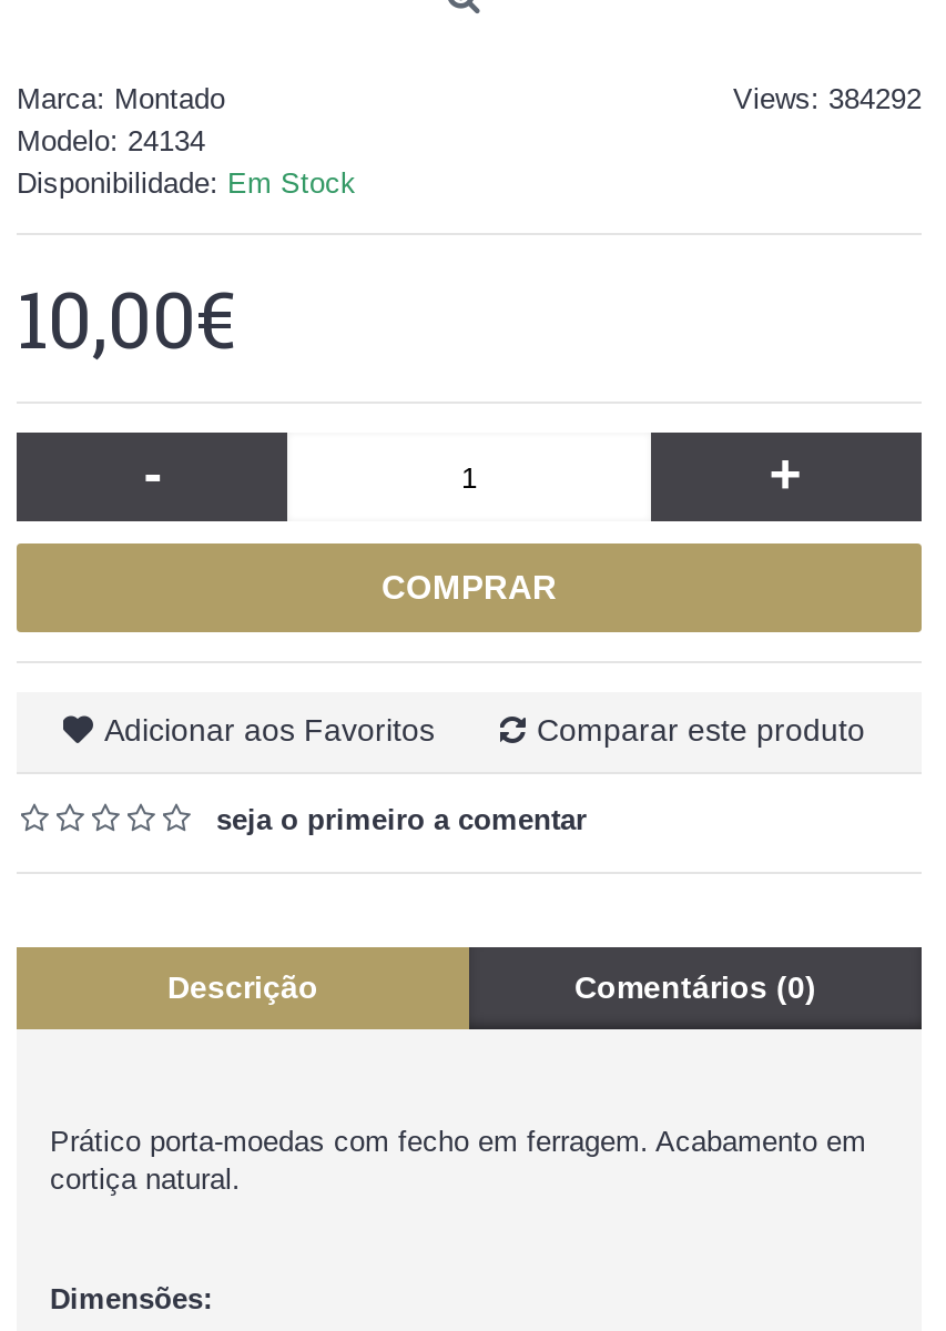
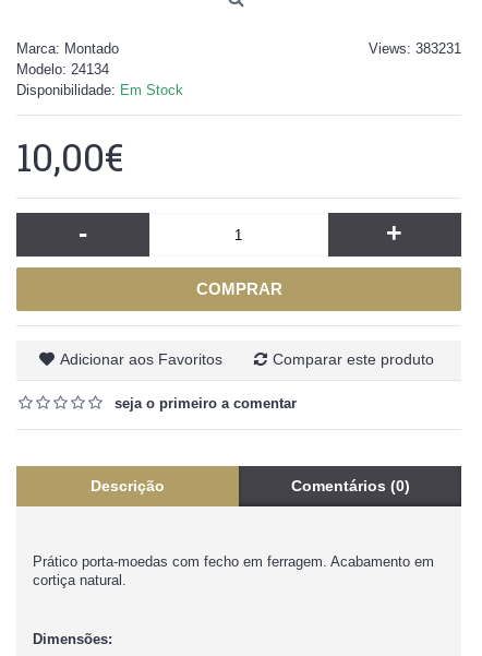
[733,82,922,115] Views: 384292 -> [369,40,461,57] Views: 383231

